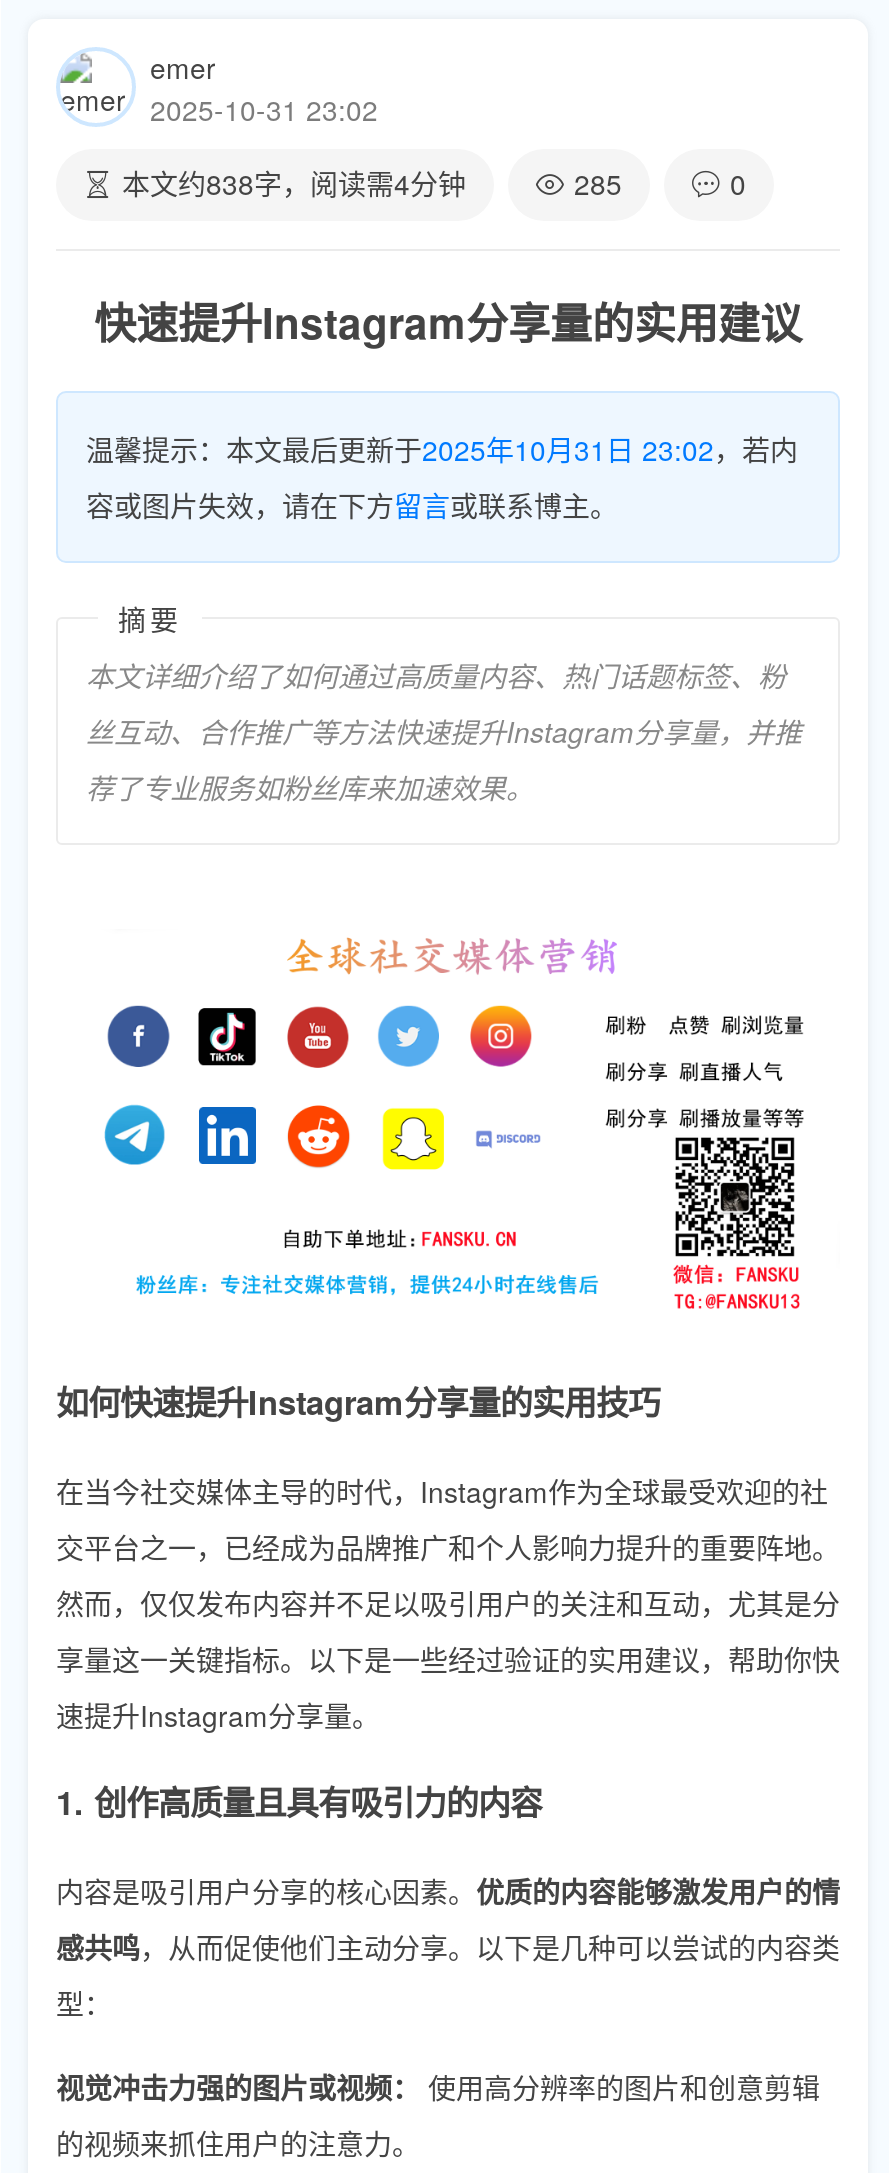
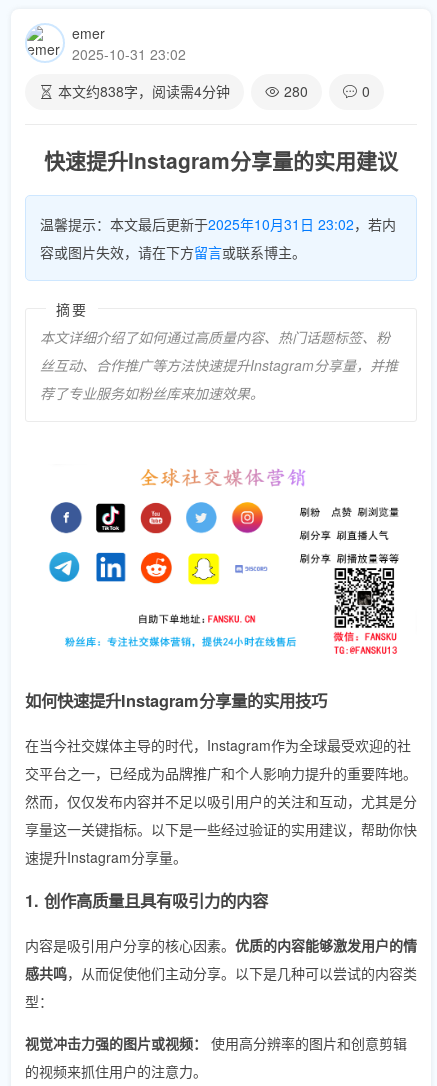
[574,163,622,203] 285 -> [284,81,308,101] 280

